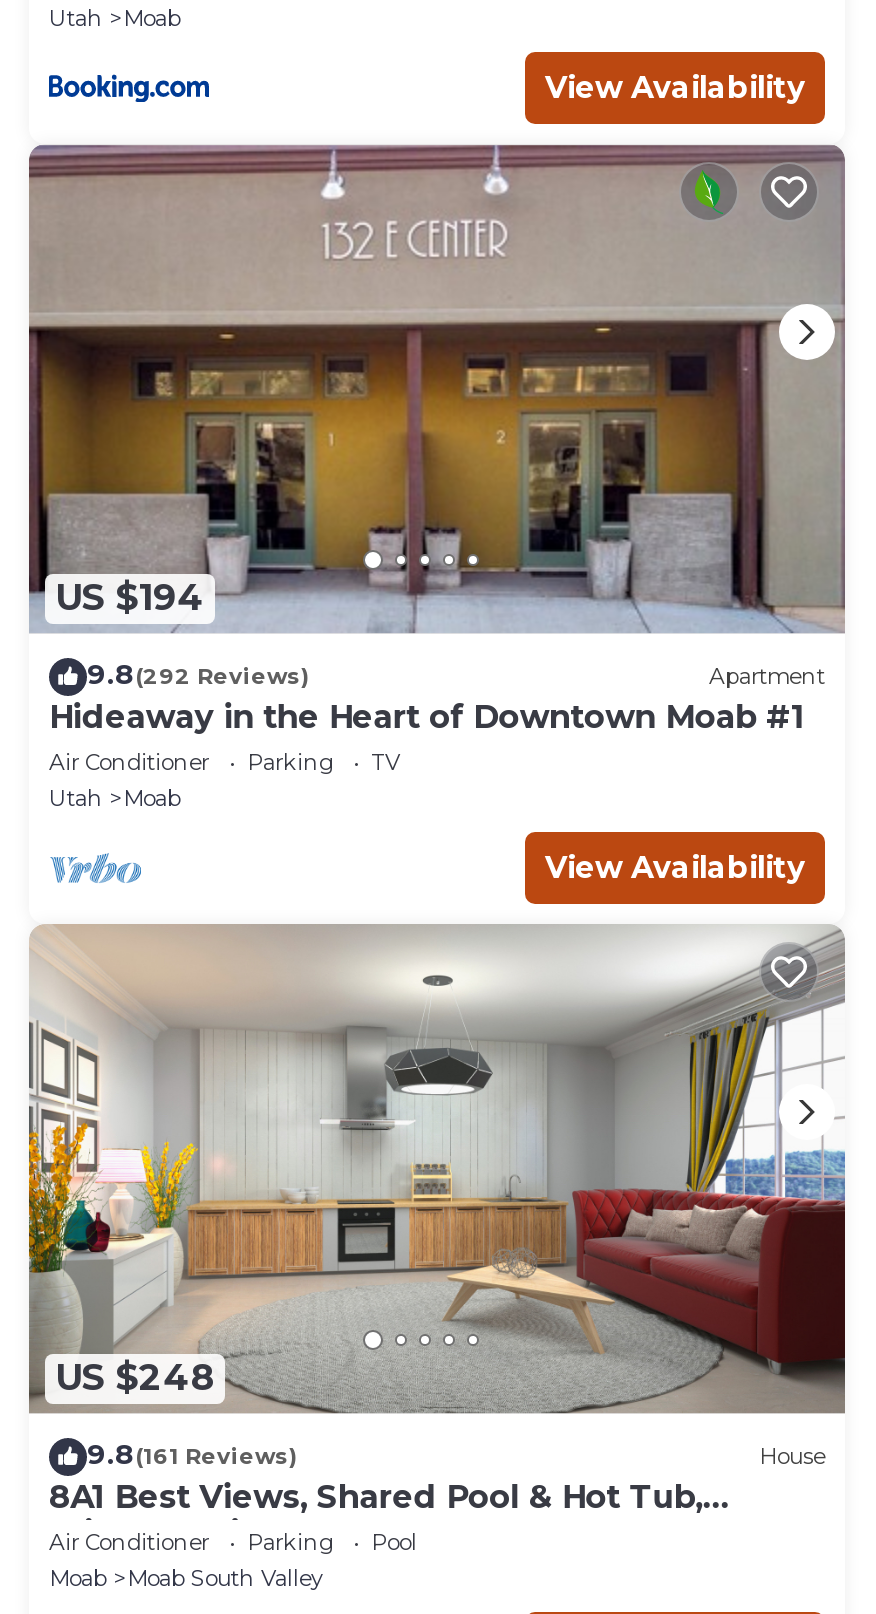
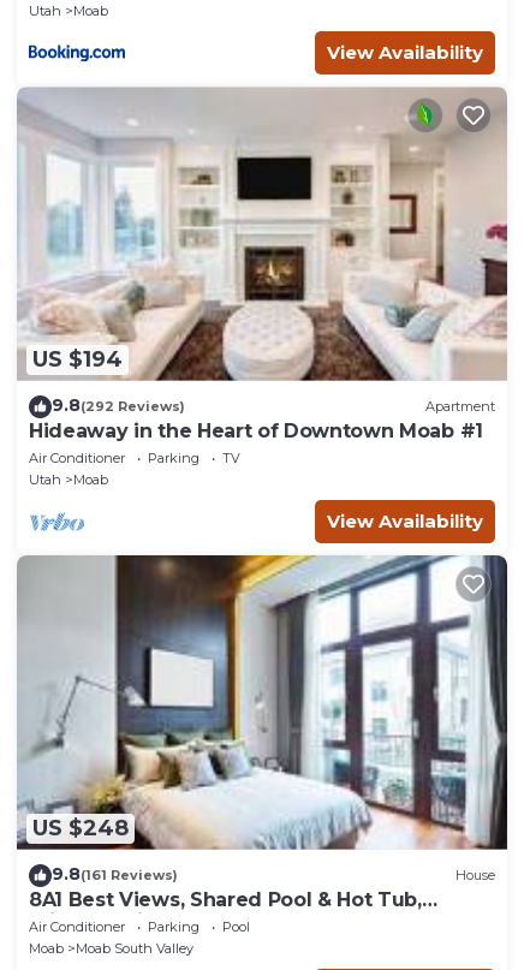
[27,144,847,634] [image] -> [17,88,507,381] [image]
[27,924,847,1414] [image] -> [17,554,508,850] [image]

